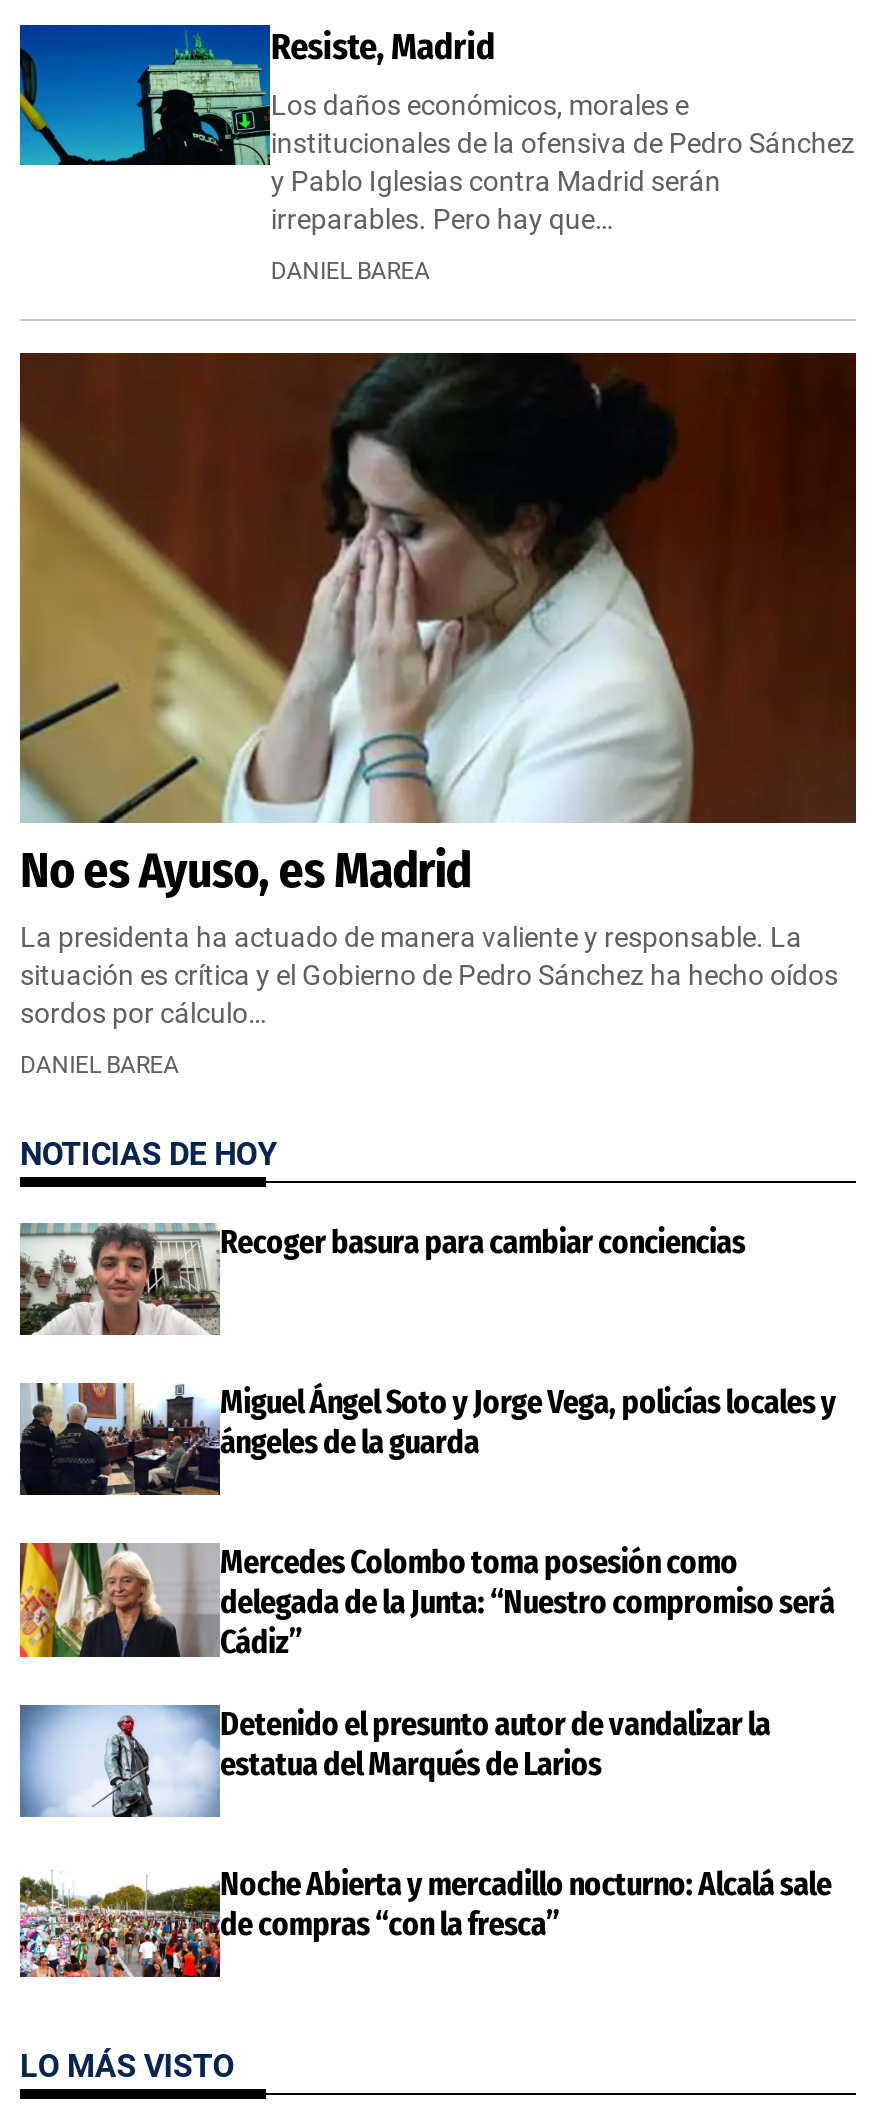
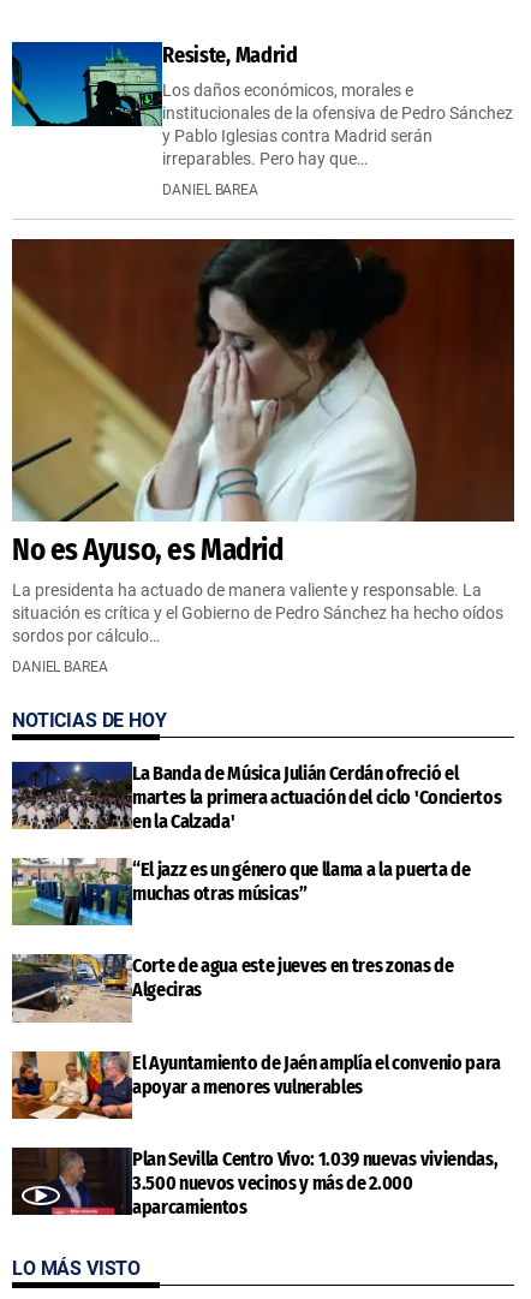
[20,1221,745,1337] [image] | Recoger basura para cambiar conciencias -> [11,761,501,833] [image] | La Banda de Música Julián Cerdán ofreció el | martes la primera actuación del ciclo 'Conciertos | en la Calzada'
[18,1381,836,1497] [image] | Miguel Ángel Soto y Jorge Vega, policías locales y | ángeles de la guarda -> [11,858,470,926] [image] | “El jazz es un género que llama a la puerta de | muchas otras músicas”
[18,1541,835,1662] [image] | Mercedes Colombo toma posesión como | delegada de la Junta: “Nuestro compromiso será | Cádiz” -> [11,954,454,1024] [image] | Corte de agua este jueves en tres zonas de | Algeciras
[18,1703,770,1819] [image] | Detenido el presunto autor de vandalizar la | estatua del Marqués de Larios -> [11,1050,501,1120] [image] | El Ayuntamiento de Jaén amplía el convenio para | apoyar a menores vulnerables
[18,1865,831,1979] [image] | Noche Abierta y mercadillo nocturno: Alcalá sale | de compras “con la fresca” -> [11,1146,498,1218] [image] | Plan Sevilla Centro Vivo: 1.039 nuevas viviendas, | 3.500 nuevos vecinos y más de 2.000 | aparcamientos

